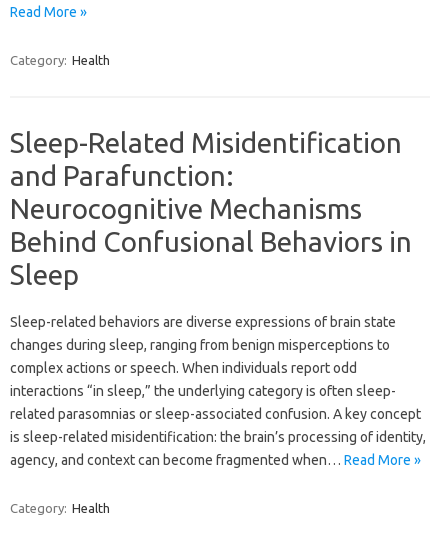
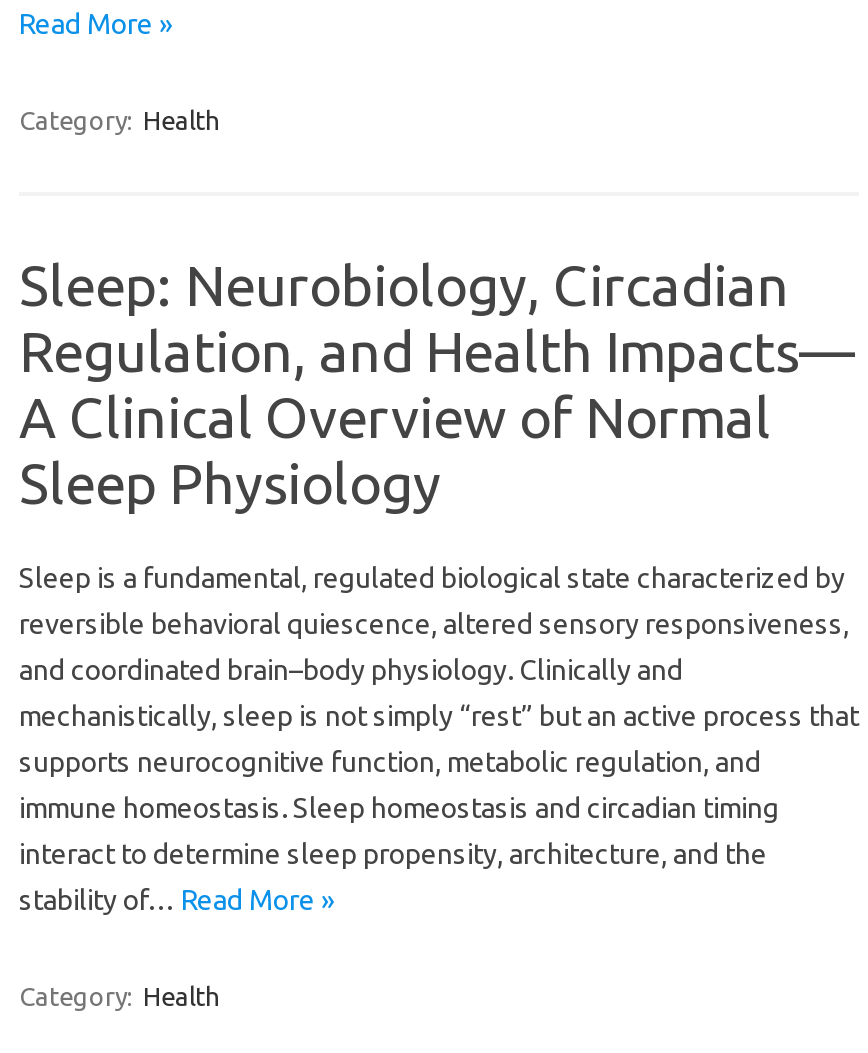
[10,127,412,290] Sleep-Related Misidentification | and Parafunction: | Neurocognitive Mechanisms | Behind Confusional Behaviors in | Sleep -> [19,254,855,514] Sleep: Neurobiology, Circadian | Regulation, and Health Impacts— | A Clinical Overview of Normal | Sleep Physiology
[10,314,426,468] Sleep-related behaviors are diverse expressions of brain state | changes during sleep, ranging from benign misperceptions to | complex actions or speech. When individuals report odd | interactions “in sleep,” the underlying category is often sleep- | related parasomnias or sleep-associated confusion. A key concept | is sleep-related misidentification: the brain’s processing of identity, | agency, and context can become fragmented when… Read More » -> [19,562,859,916] Sleep is a fundamental, regulated biological state characterized by | reversible behavioral quiescence, altered sensory responsiveness, | and coordinated brain–body physiology. Clinically and | mechanistically, sleep is not simply “rest” but an active process that | supports neurocognitive function, metabolic regulation, and | immune homeostasis. Sleep homeostasis and circadian timing | interact to determine sleep propensity, architecture, and the | stability of… Read More »

